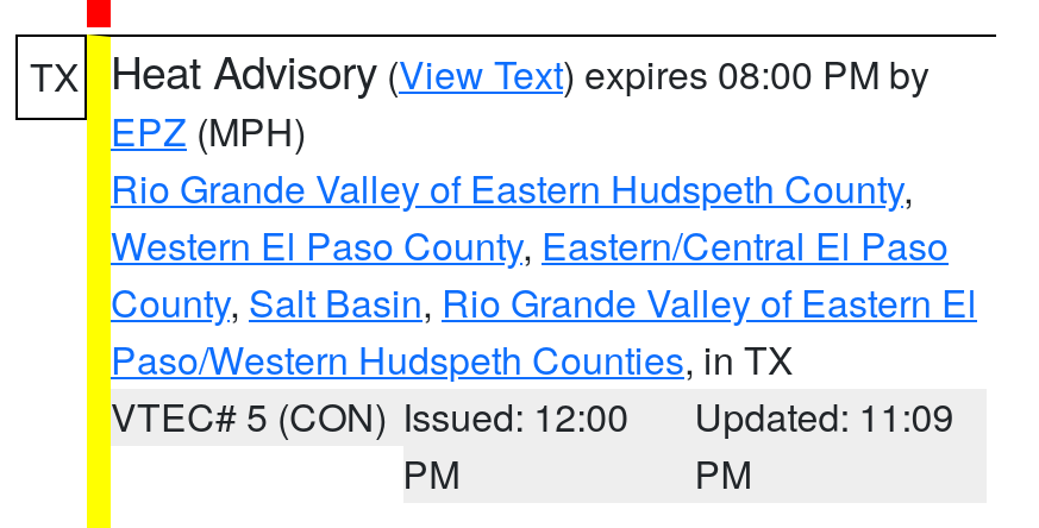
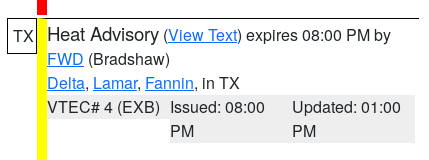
[111,103,977,444] EPZ (MPH) | Rio Grande Valley of Eastern Hudspeth County, | Western El Paso County, Eastern/Central El Paso | County, Salt Basin, Rio Grande Valley of Eastern El | Paso/Western Hudspeth Counties, in TX | VTEC# 5 (CON) Issued: 12:00 -> [47,47,265,118] FWD (Bradshaw) | Delta, Lamar, Fannin, in TX | VTEC# 4 (EXB) Issued: 08:00
[694,389,954,444] Updated: 11:09 -> [292,95,401,118] Updated: 01:00

